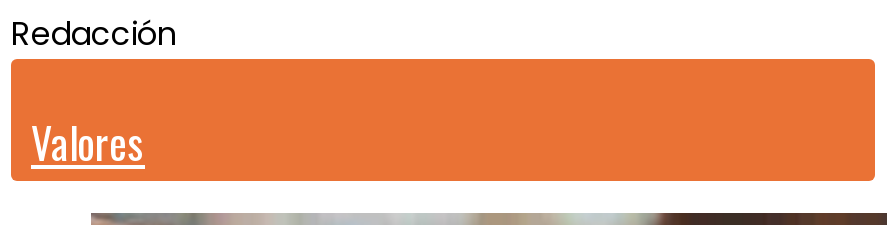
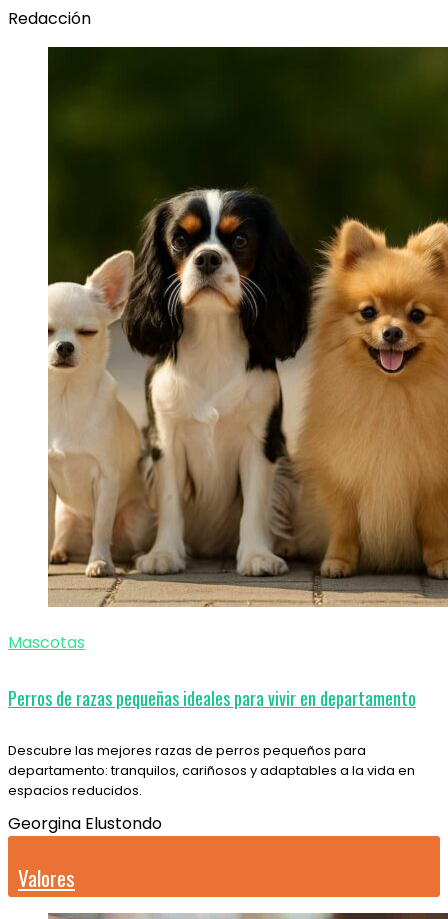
none -> [8,46,445,835] [image] | Mascotas | Perros de razas pequeñas ideales para vivir en departamento | Descubre las mejores razas de perros pequeños para | departamento: tranquilos, cariñosos y adaptables a la vida en | espacios reducidos. | Georgina Elustondo

